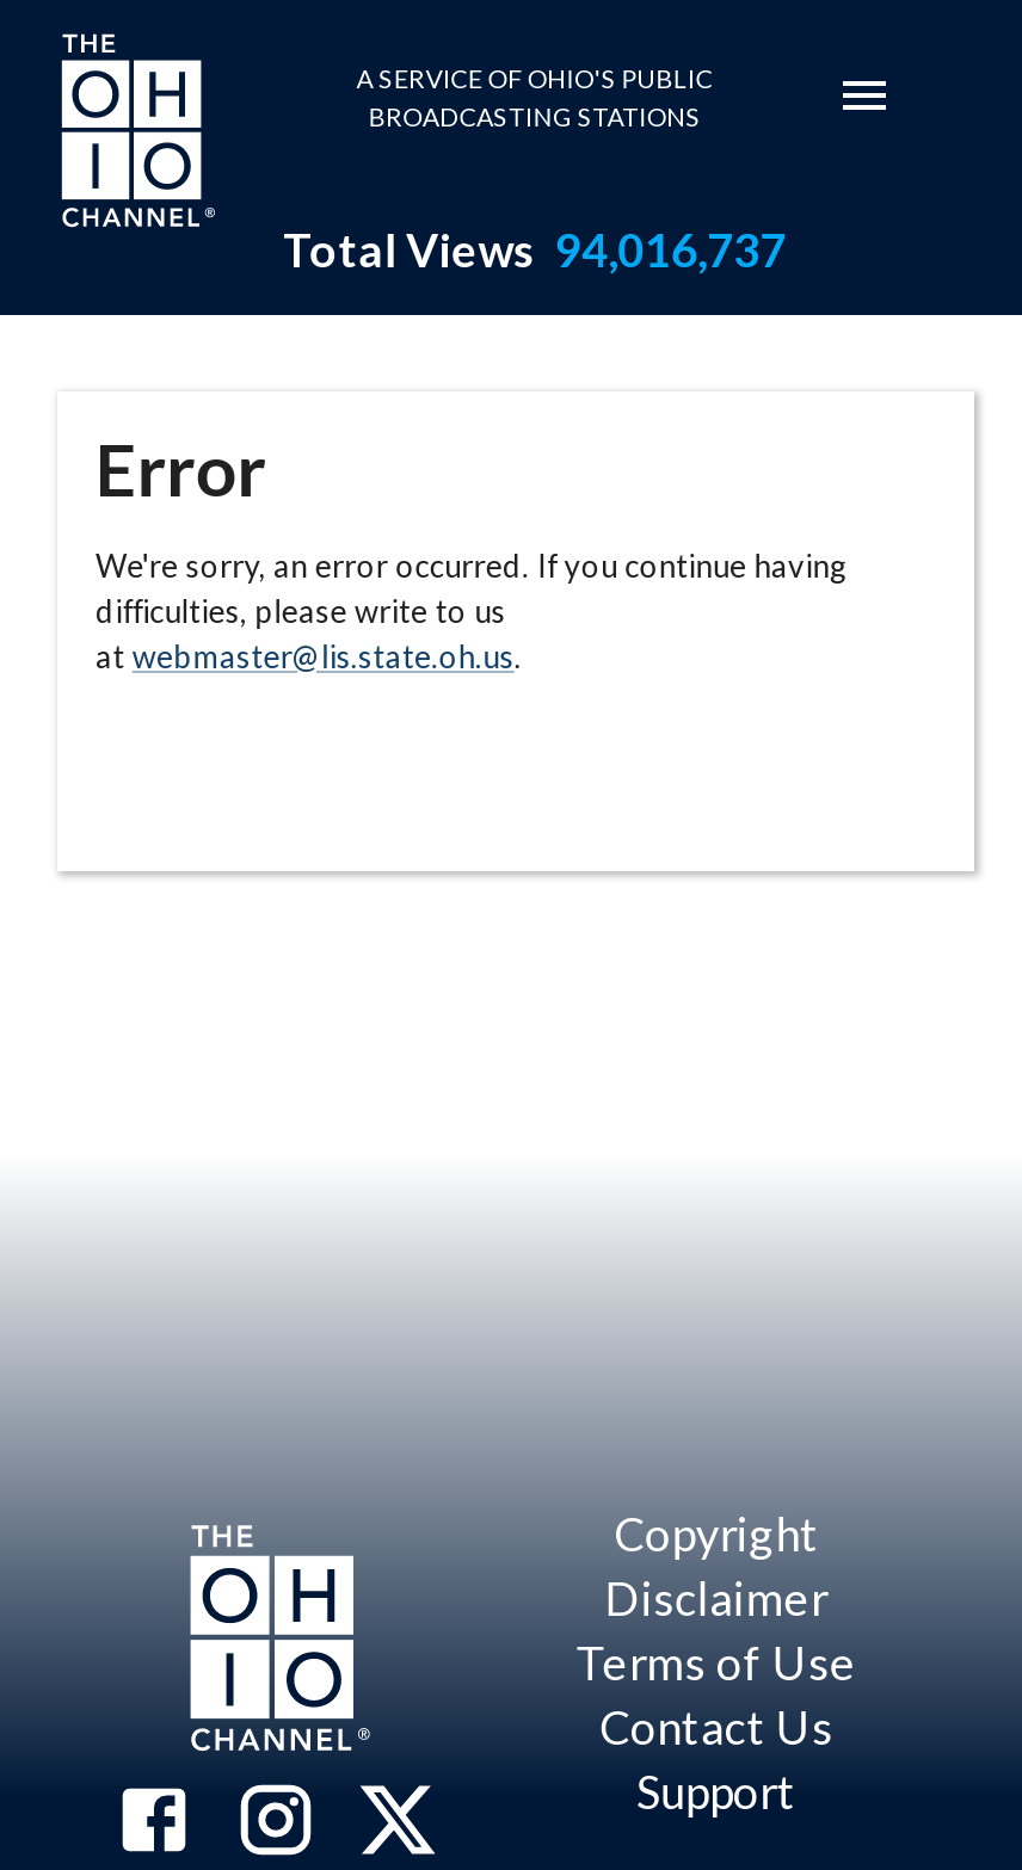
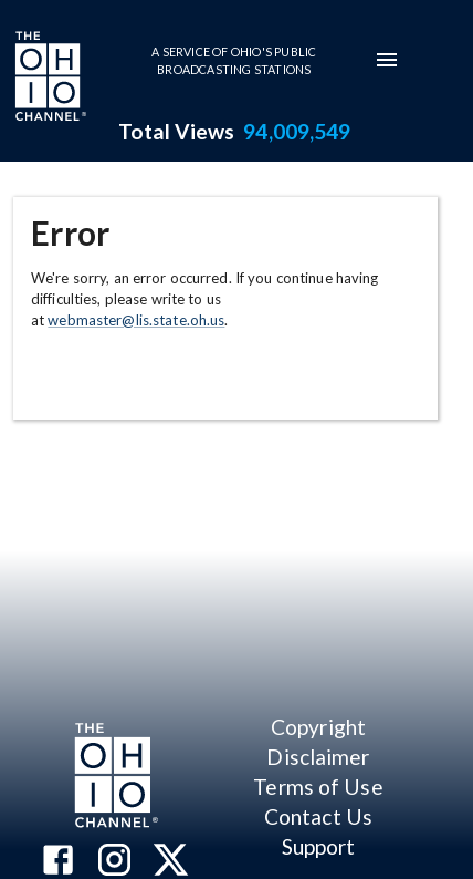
[283,222,786,277] Total Views 94,016,737 -> [118,118,351,144] Total Views 94,009,549

